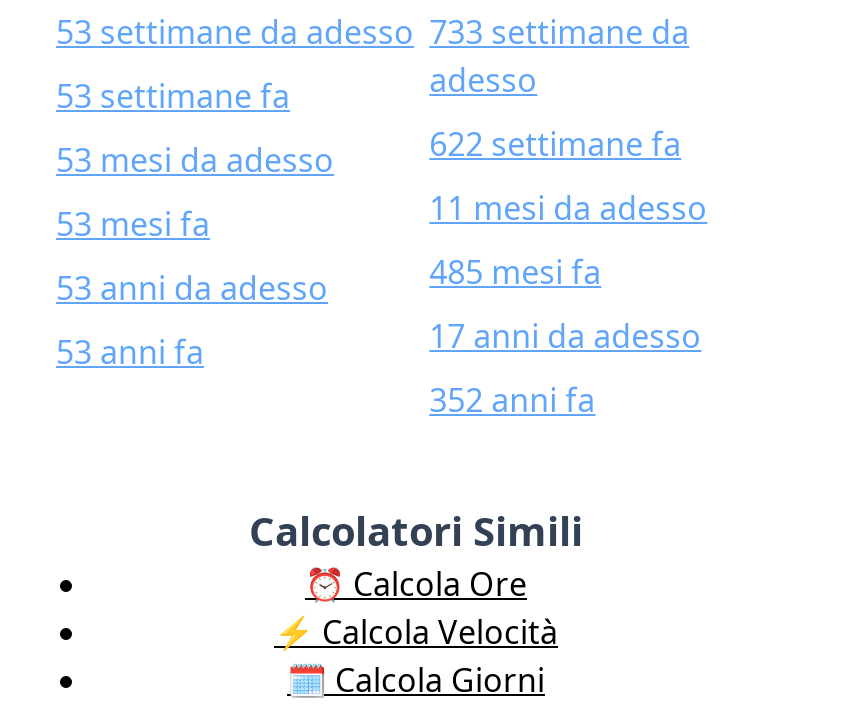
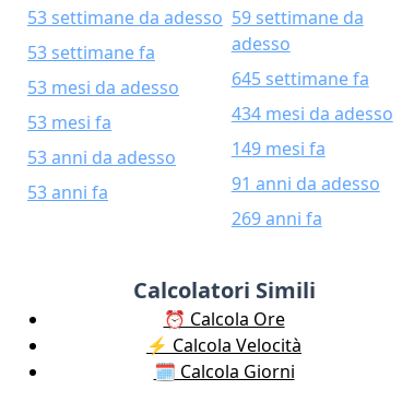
[56,10,689,54] 53 settimane da adesso 733 settimane da -> [27,5,363,29] 53 settimane da adesso 59 settimane da
[429,122,681,166] 622 settimane fa -> [231,67,369,91] 645 settimane fa
[429,186,707,230] 11 mesi da adesso -> [231,102,393,126] 434 mesi da adesso
[429,250,601,294] 485 mesi fa -> [231,137,325,161] 149 mesi fa
[429,314,701,358] 17 anni da adesso -> [231,172,380,196] 91 anni da adesso
[429,378,595,422] 352 anni fa -> [231,206,322,230] 269 anni fa

